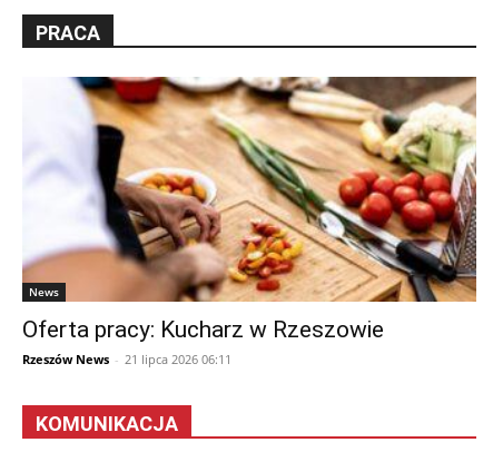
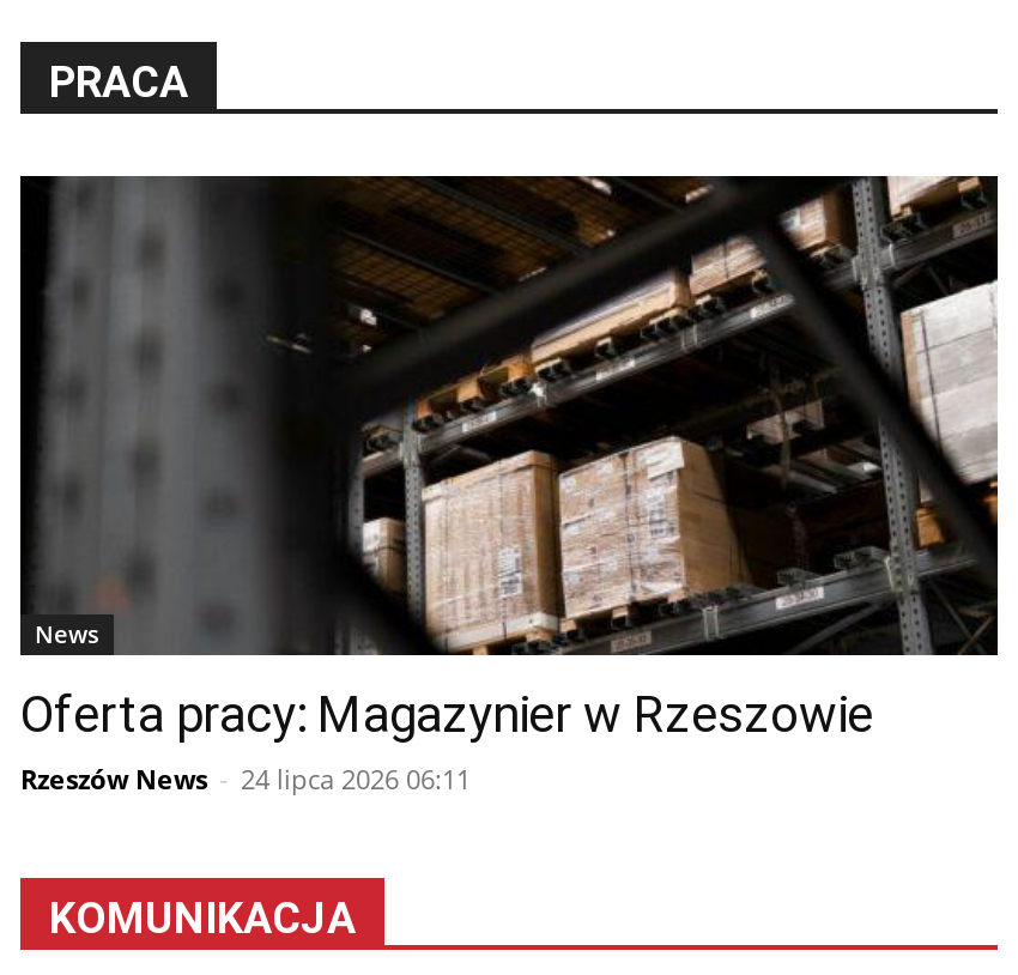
[21,76,477,343] [image] | Oferta pracy: Kucharz w Rzeszowie -> [18,174,1000,744] [image] | Oferta pracy: Magazynier w Rzeszowie
[22,350,231,367] Rzeszów News - 21 lipca 2026 06:11 -> [20,761,471,797] Rzeszów News - 24 lipca 2026 06:11

